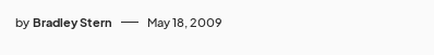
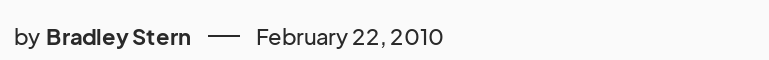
[147,15,222,29] May 18, 2009 -> [256,23,444,49] February 22, 2010

